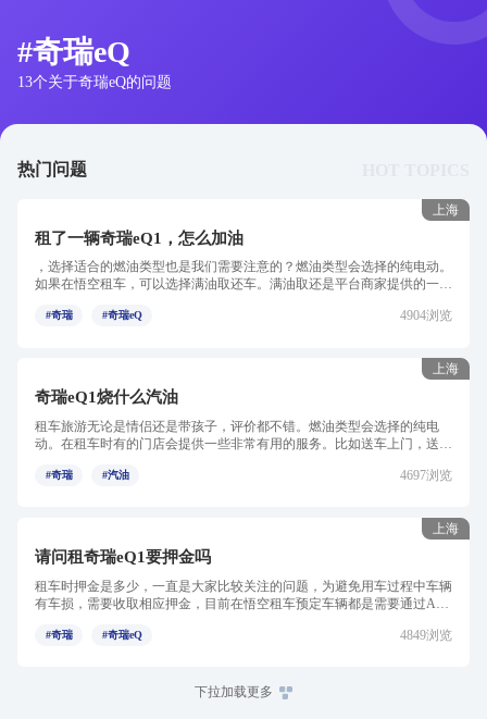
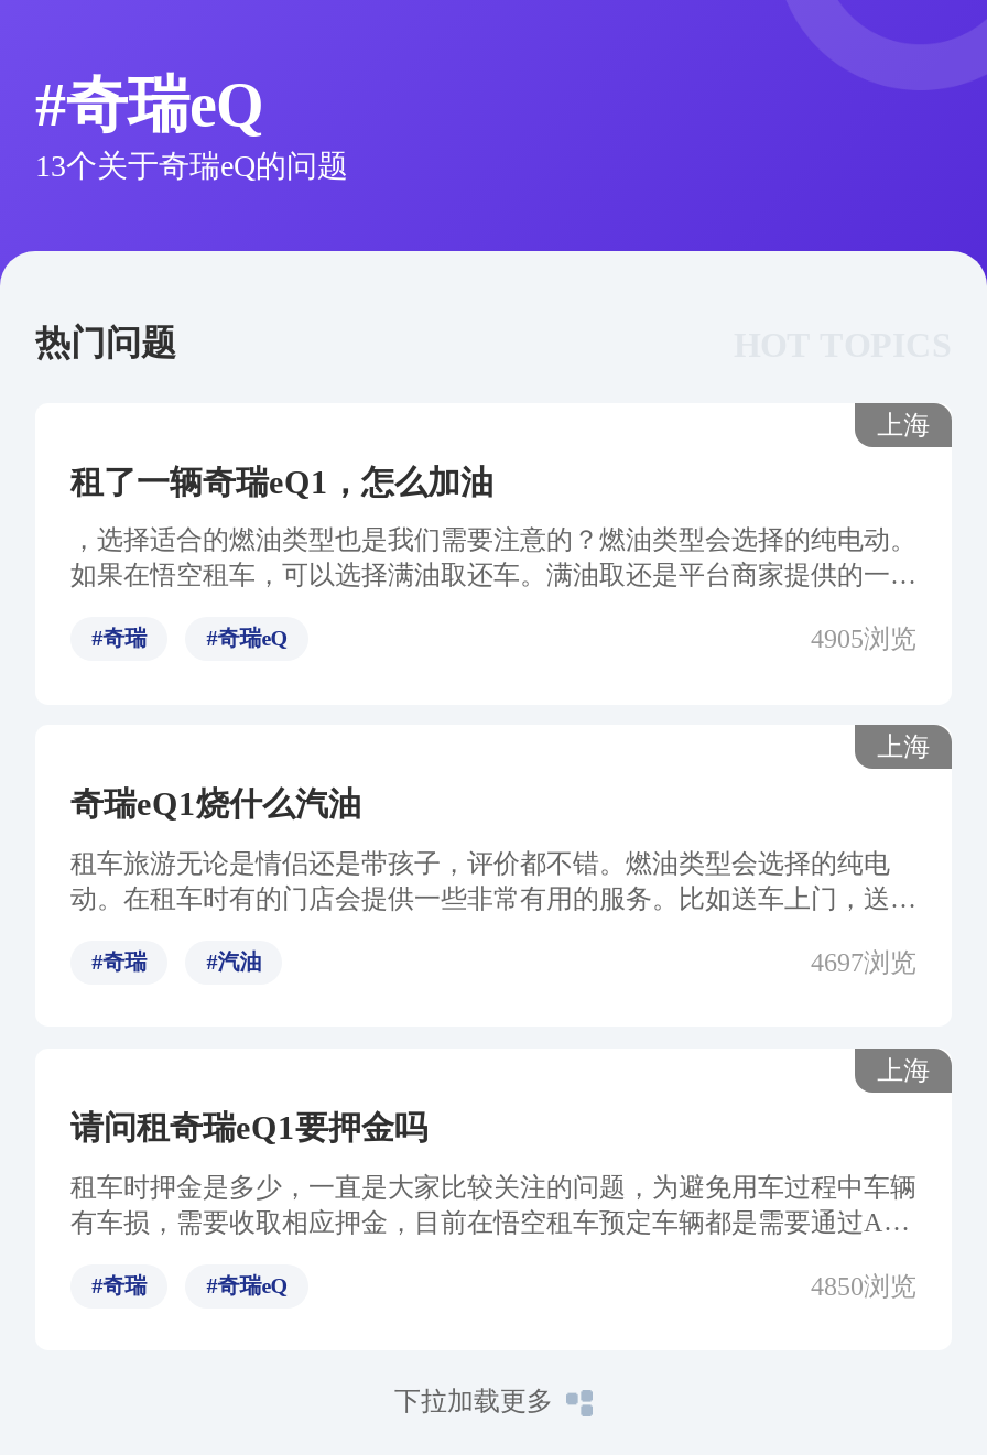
[400,308,452,323] 4904浏览 -> [811,624,916,655] 4905浏览
[400,627,452,643] 4849浏览 -> [811,1270,916,1301] 4850浏览

